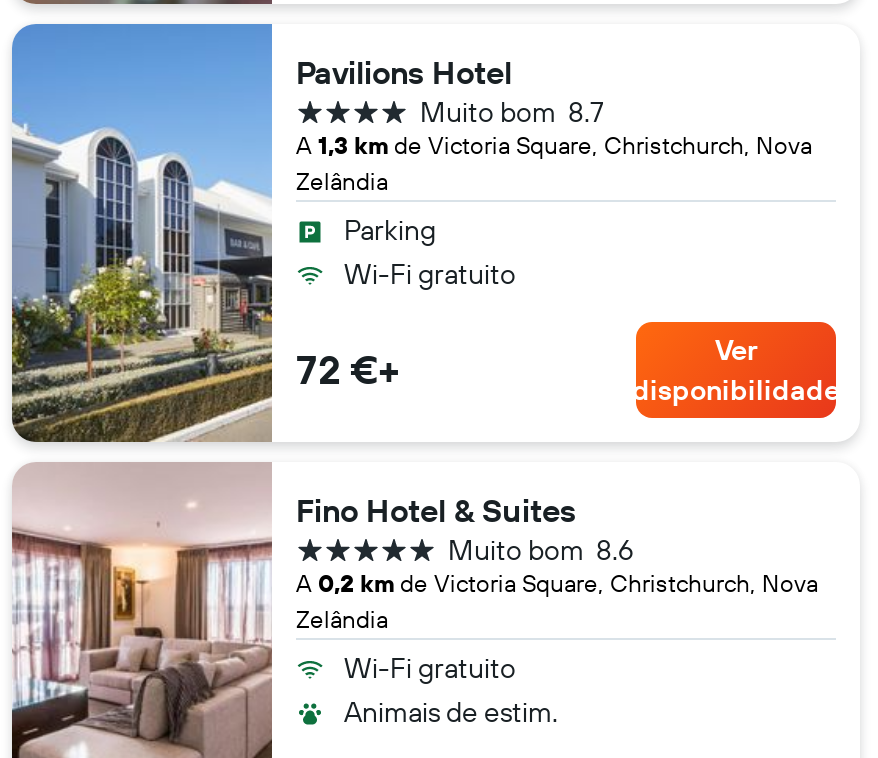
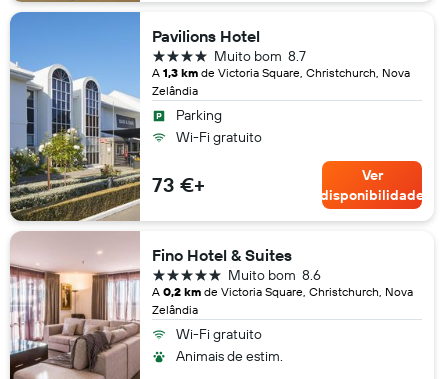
[296,344,400,394] 72 €+ -> [152,172,205,197] 73 €+

